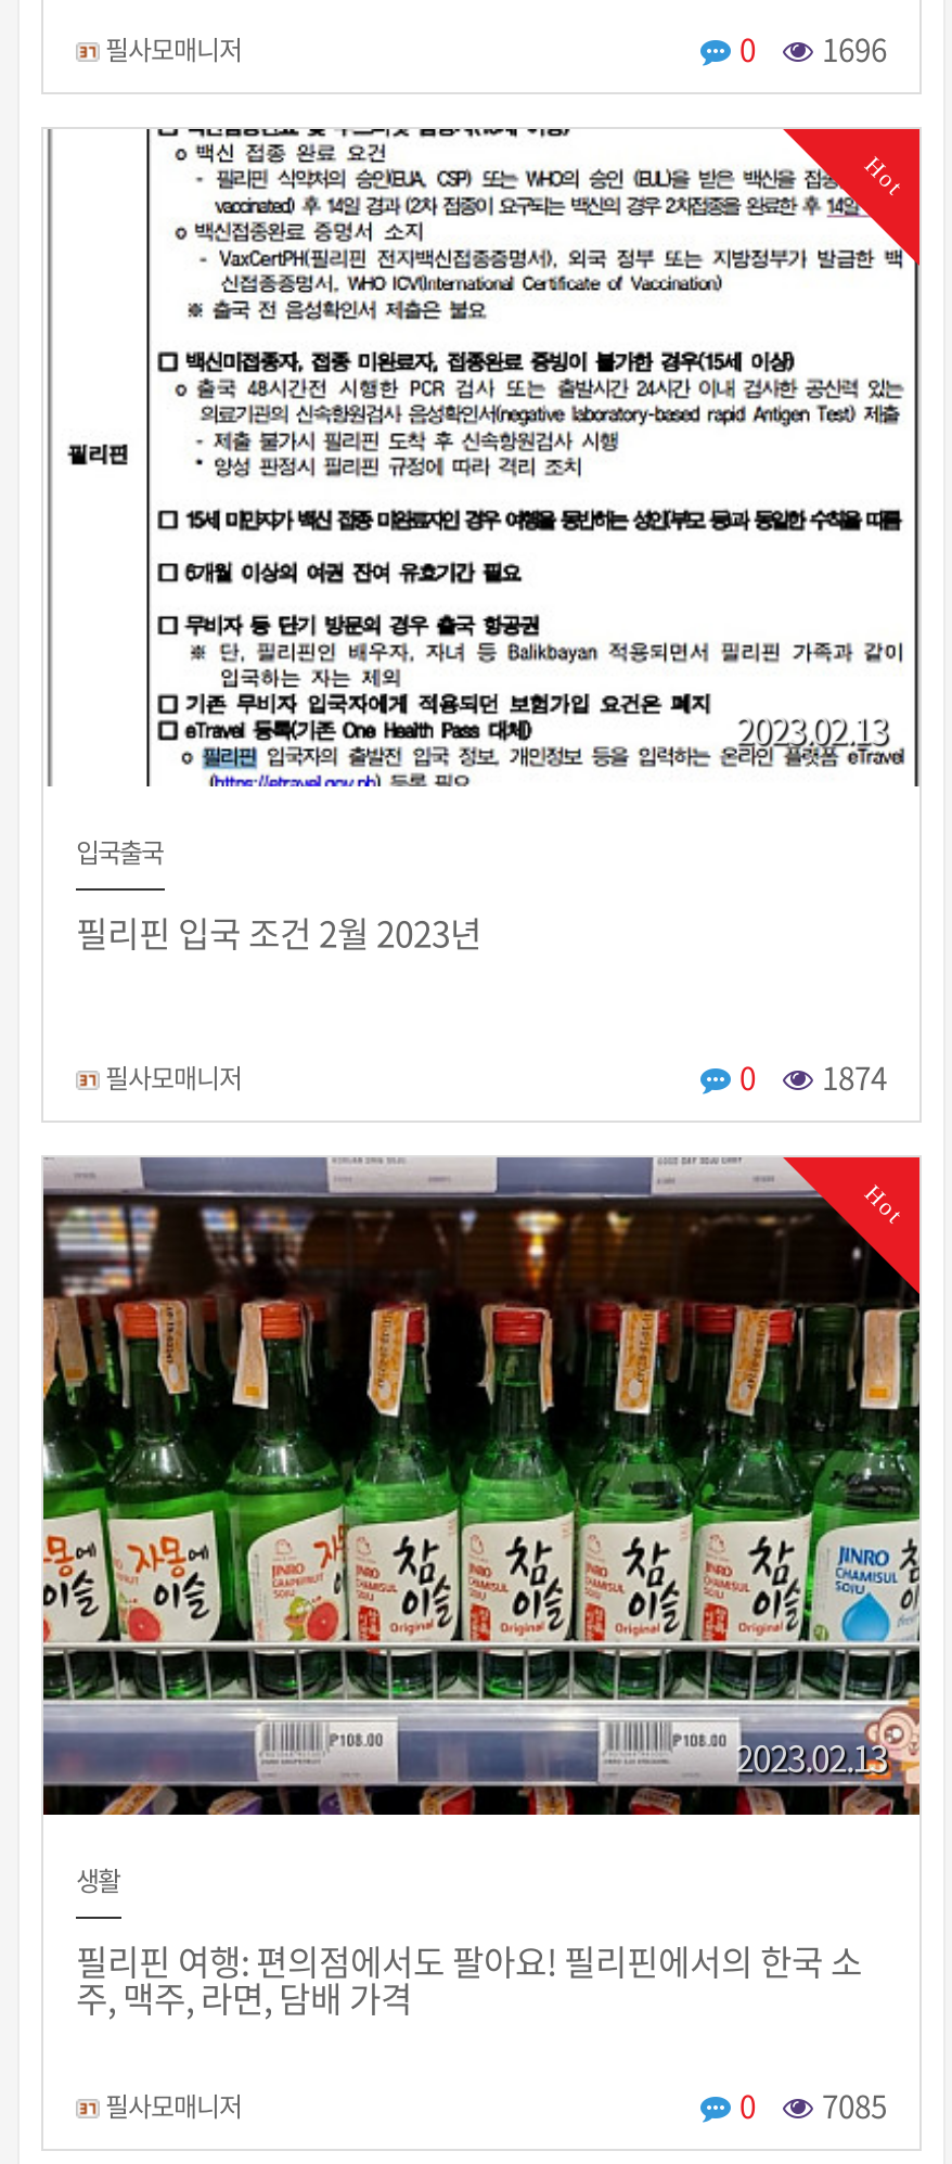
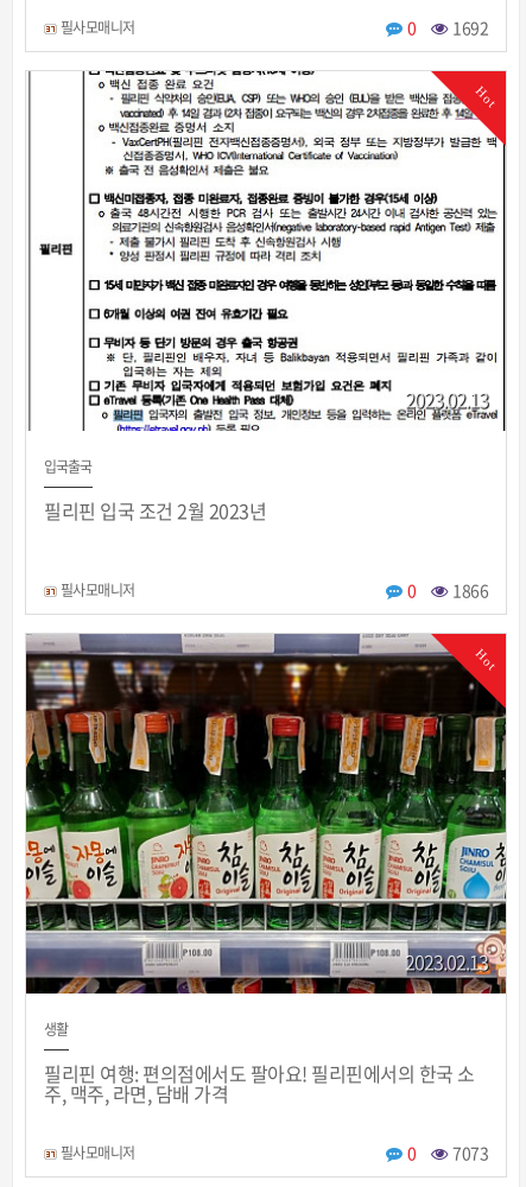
[739,27,887,71] 0 1696 -> [407,15,488,39] 0 1692
[739,1055,887,1099] 0 1874 -> [407,578,488,602] 0 1866
[739,2084,887,2127] 0 7085 -> [407,1141,488,1164] 0 7073

